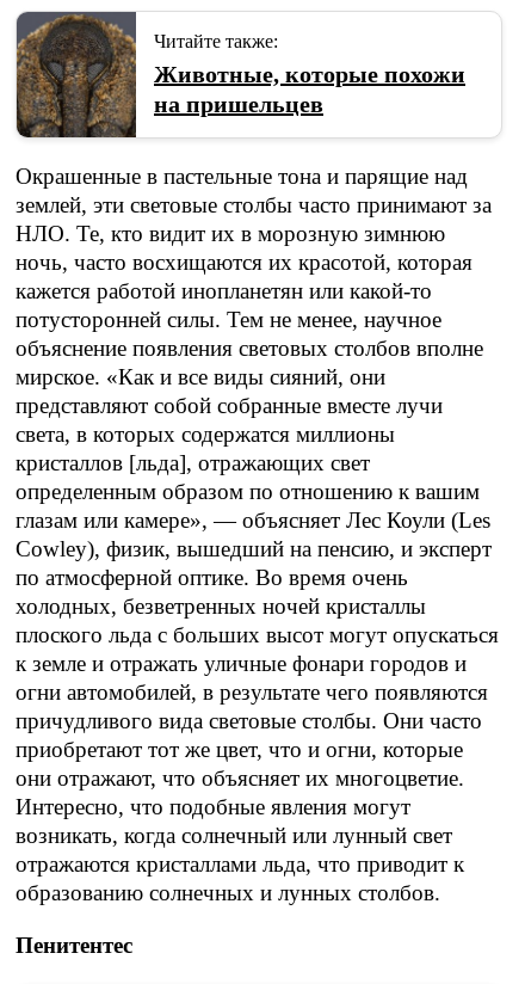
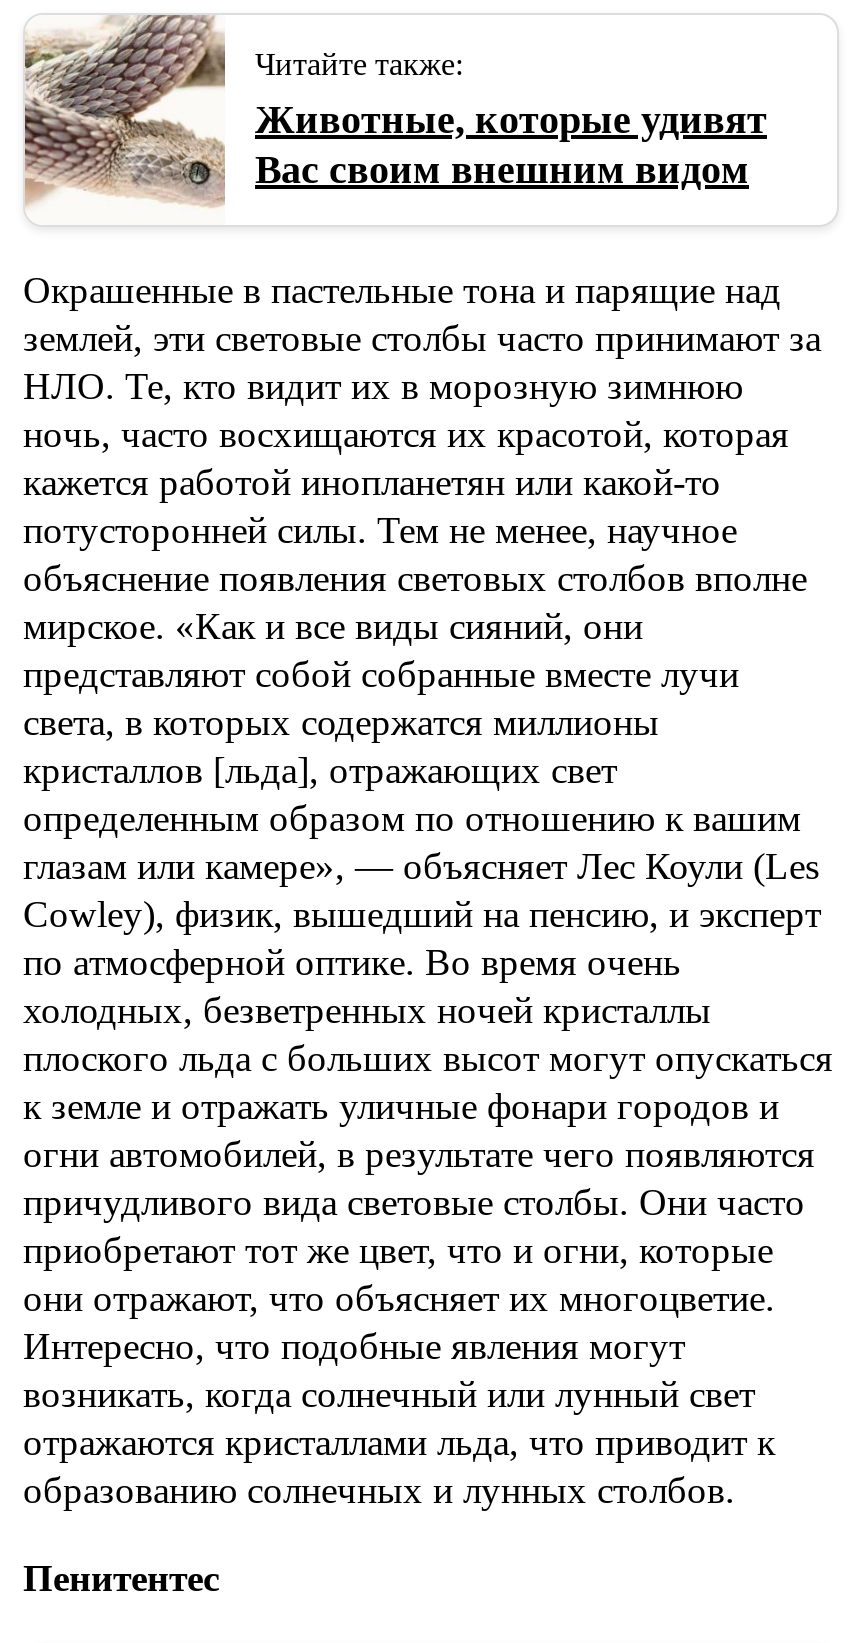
[16,11,465,139] [image] | Животные, которые похожи | на пришельцев -> [23,13,767,225] [image] | Животные, которые удивят | Вас своим внешним видом

